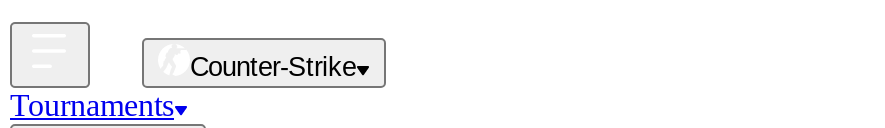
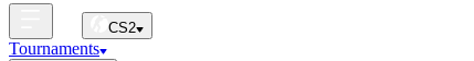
[190,52,356,82] Counter-Strike -> [108,20,136,36] CS2

